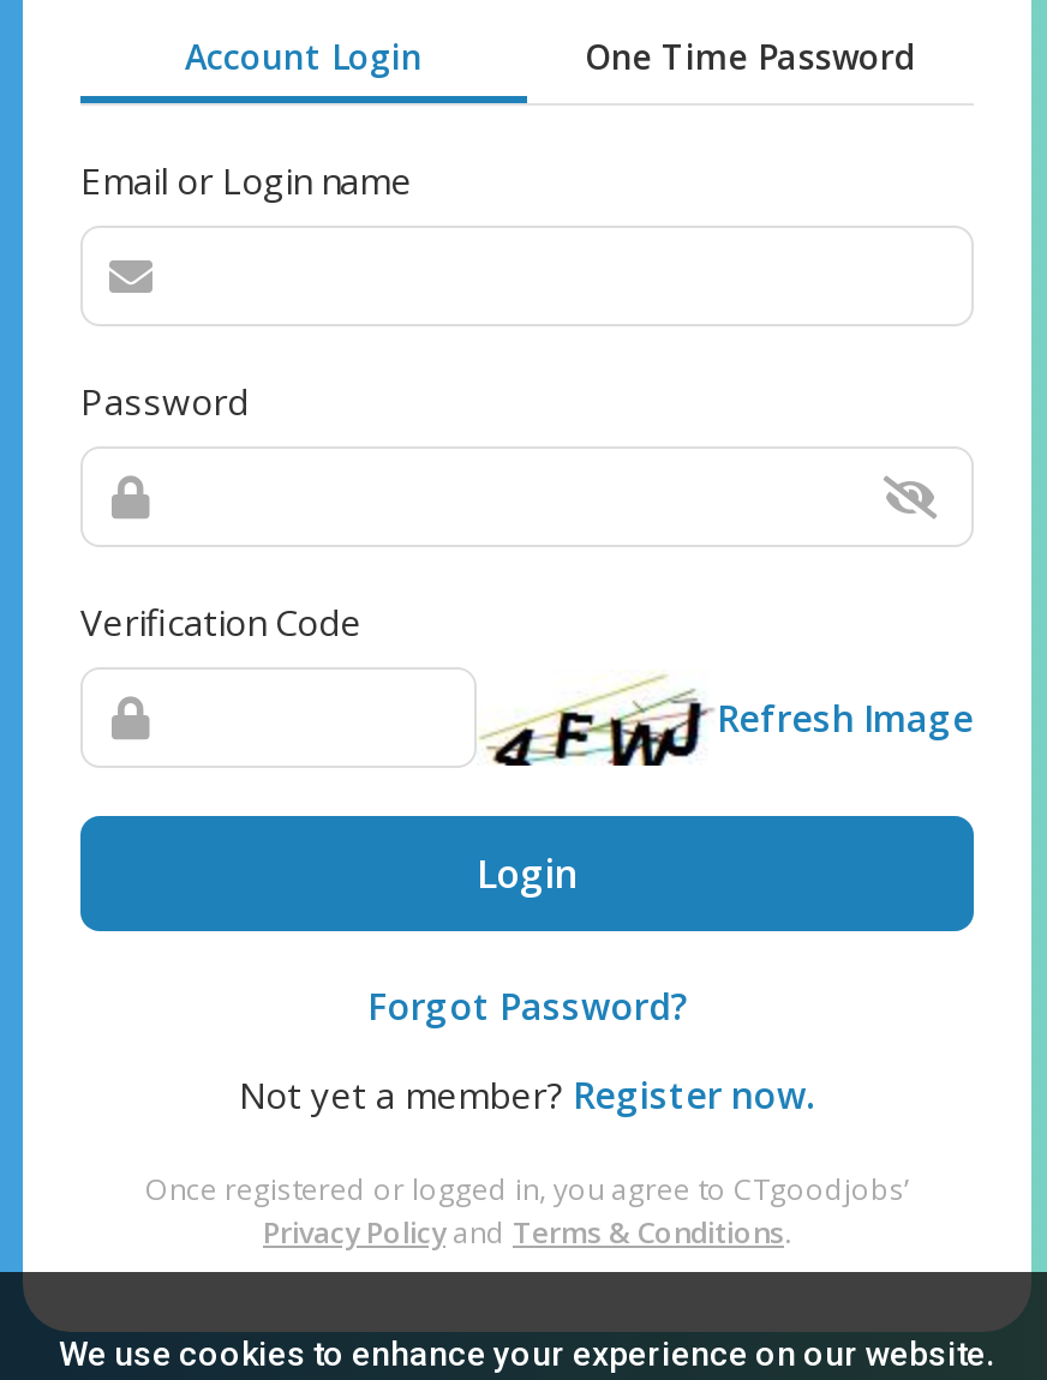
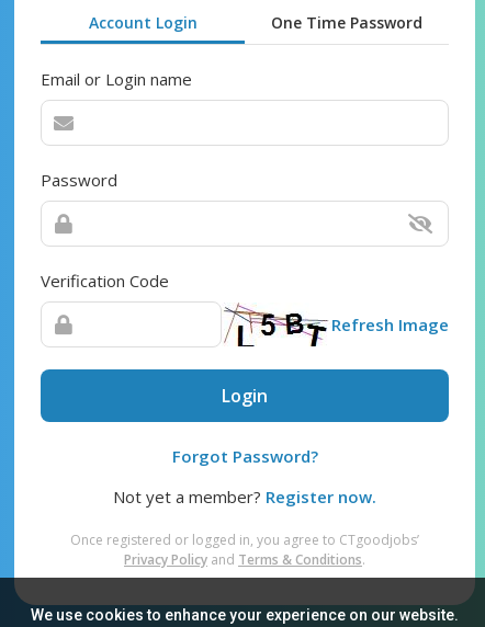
[484,674,705,768] [image] -> [224,303,328,347] [image]

